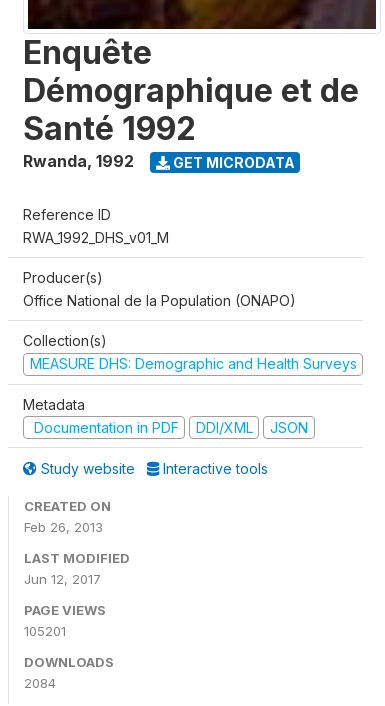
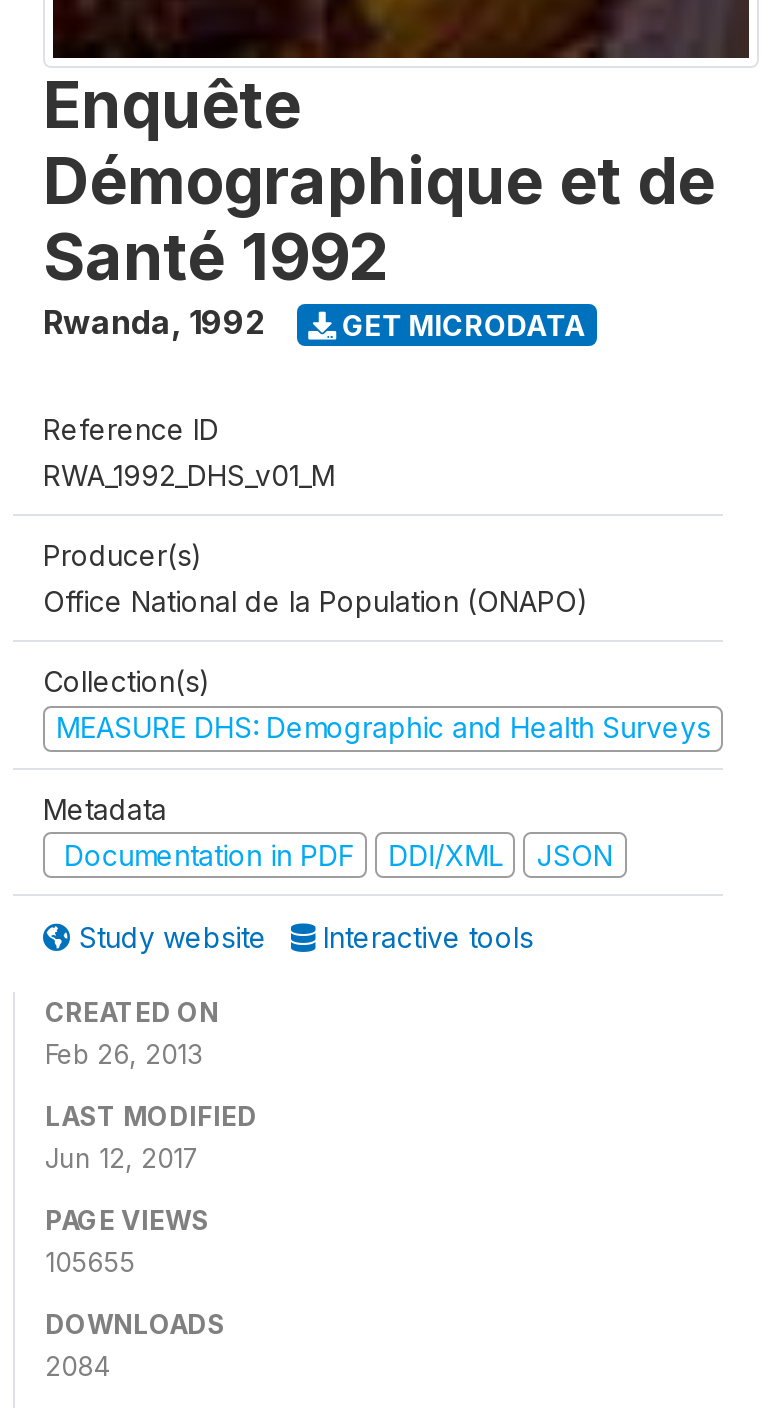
[24,623,66,639] 105201 -> [45,1246,135,1278] 105655

